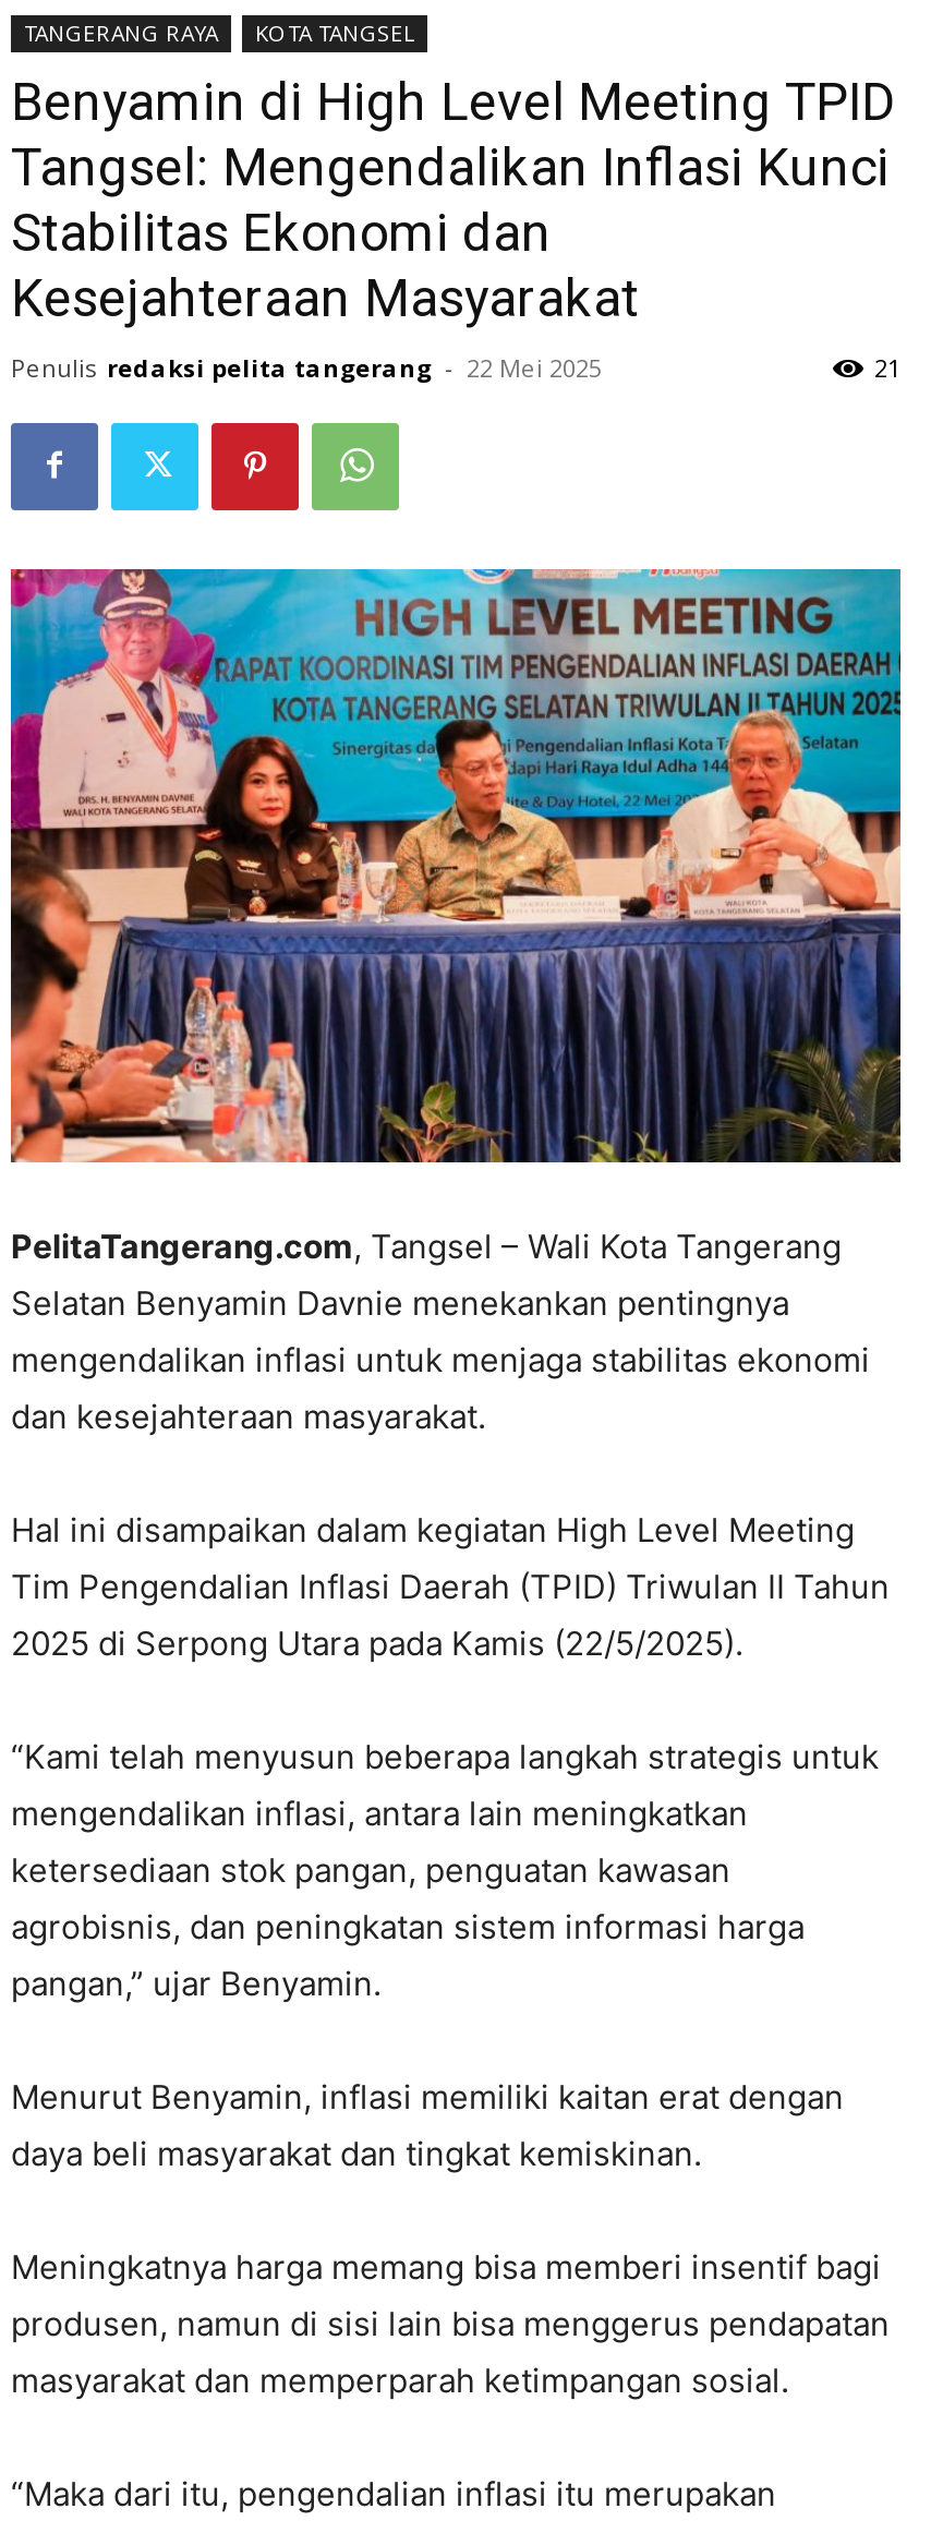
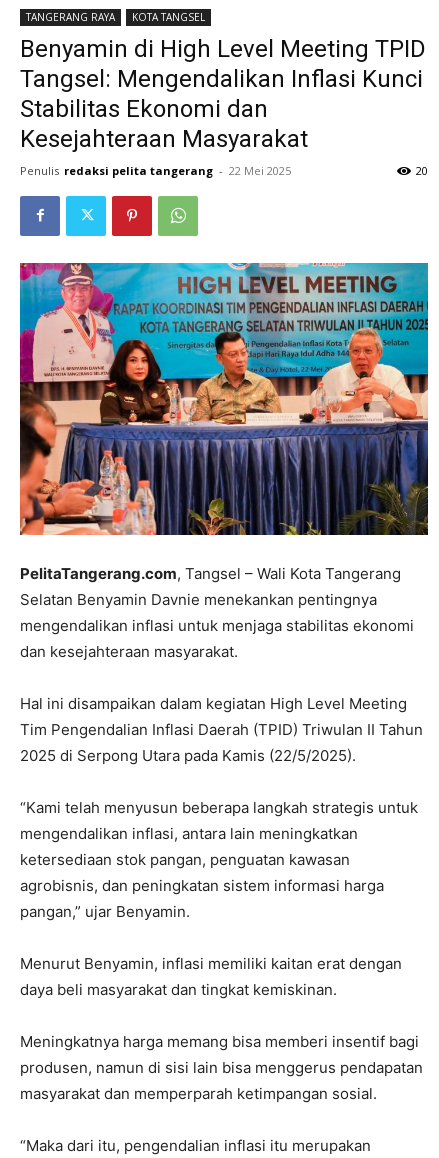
[874,350,900,383] 21 -> [416,162,428,177] 20

